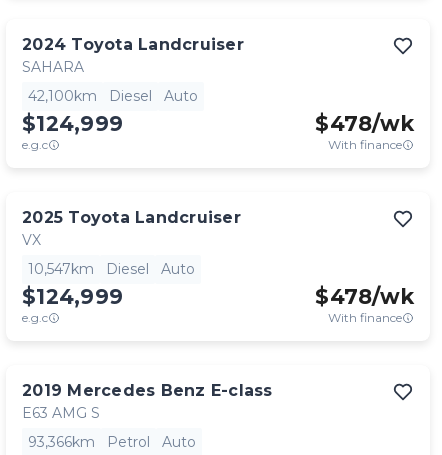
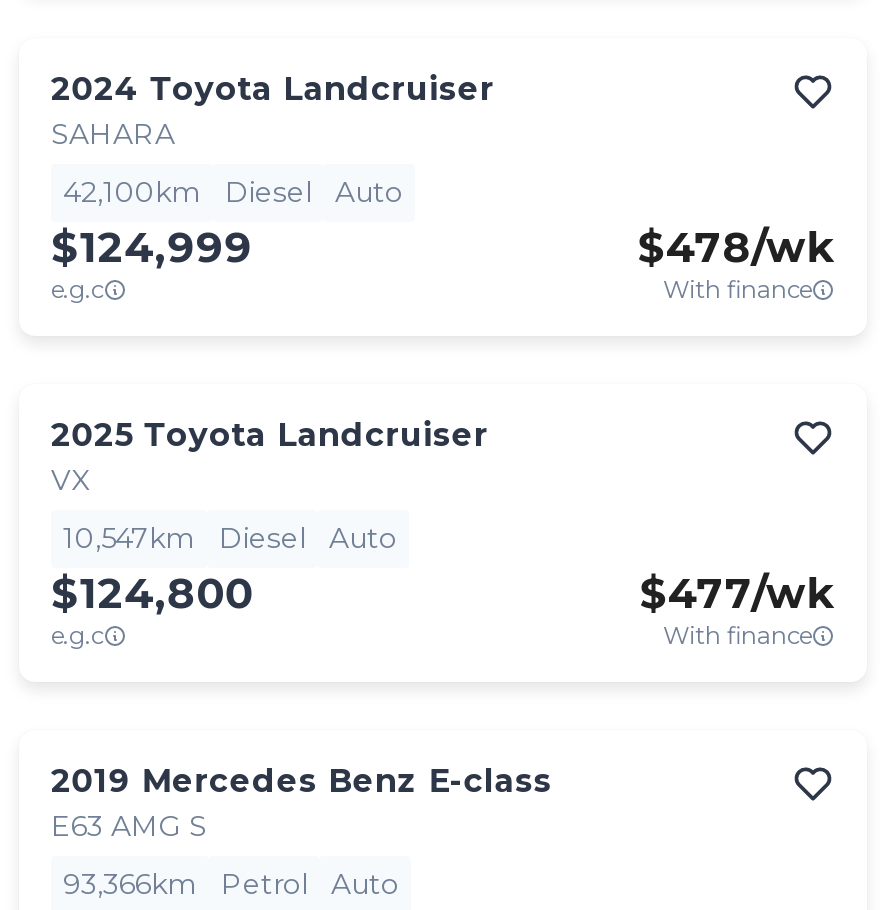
[22,284,123,309] $124,999 -> [51,568,253,618] $124,800
[315,284,414,309] $478/wk -> [639,568,835,618] $477/wk

